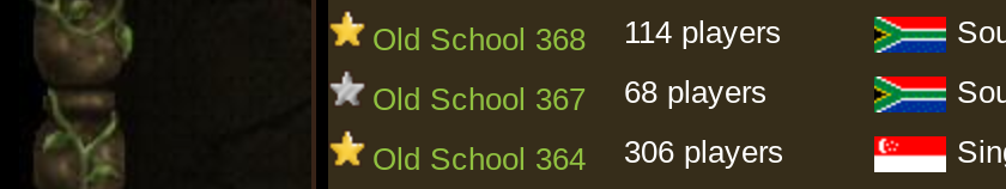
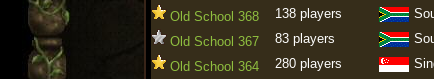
[372,14,782,57] Old School 368 114 players -> [169,6,341,24] Old School 368 138 players
[372,74,768,117] Old School 367 68 players -> [169,31,334,49] Old School 367 83 players
[372,134,784,177] Old School 364 306 players -> [169,56,341,74] Old School 364 280 players

